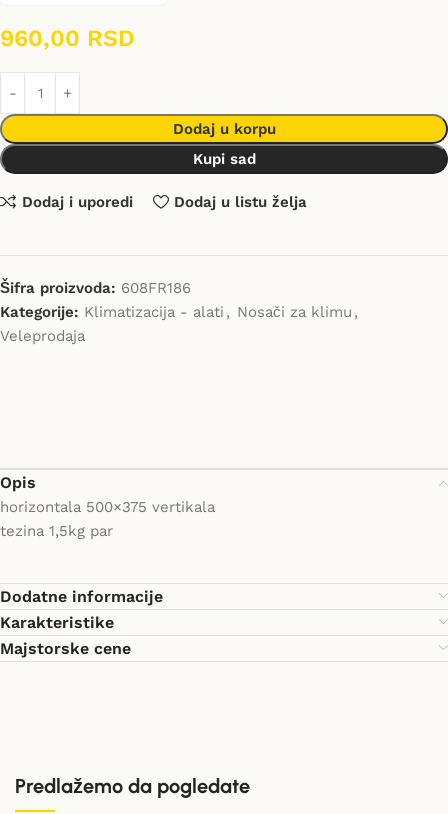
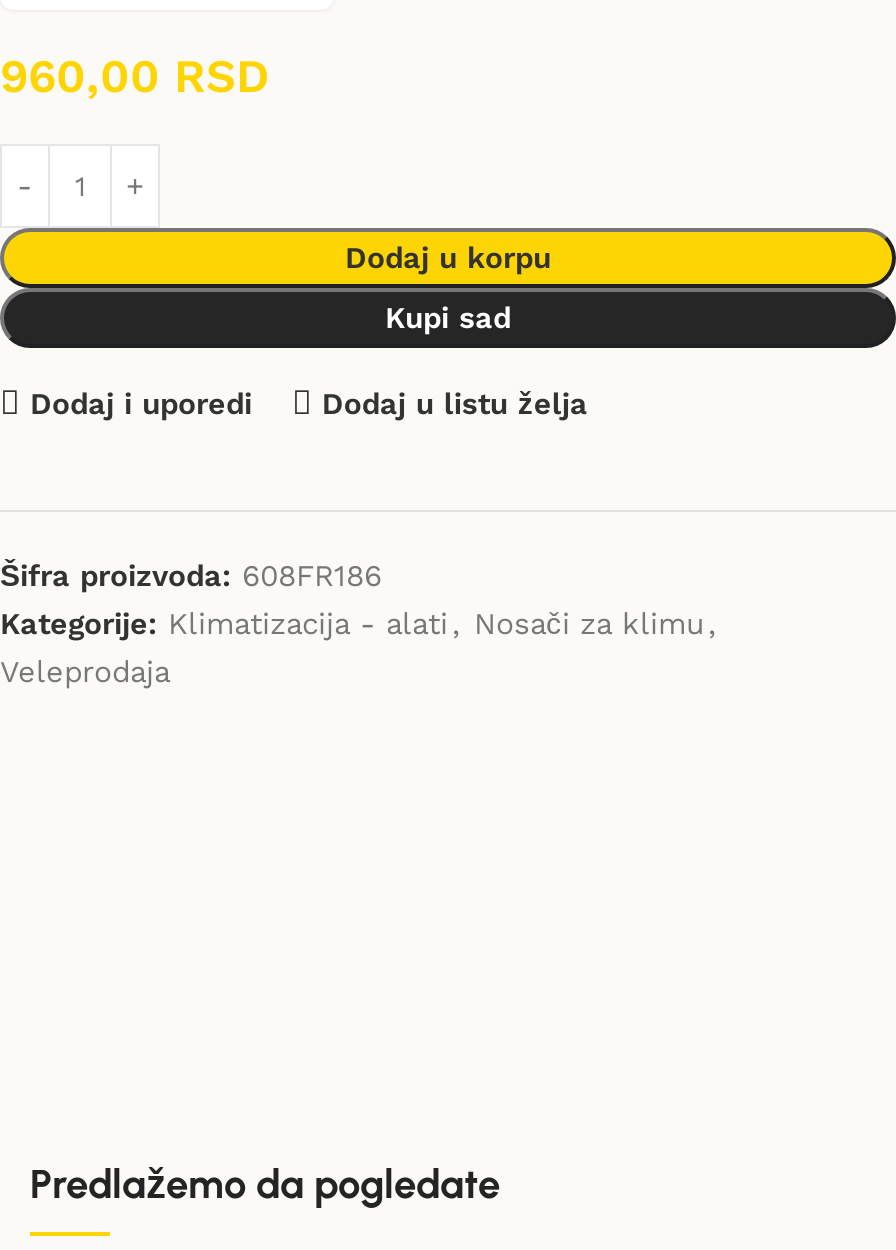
[0,473,215,658] Opis | horizontala 500×375 vertikala | tezina 1,5kg par | Dodatne informacije | Karakteristike | Majstorske cene -> none

